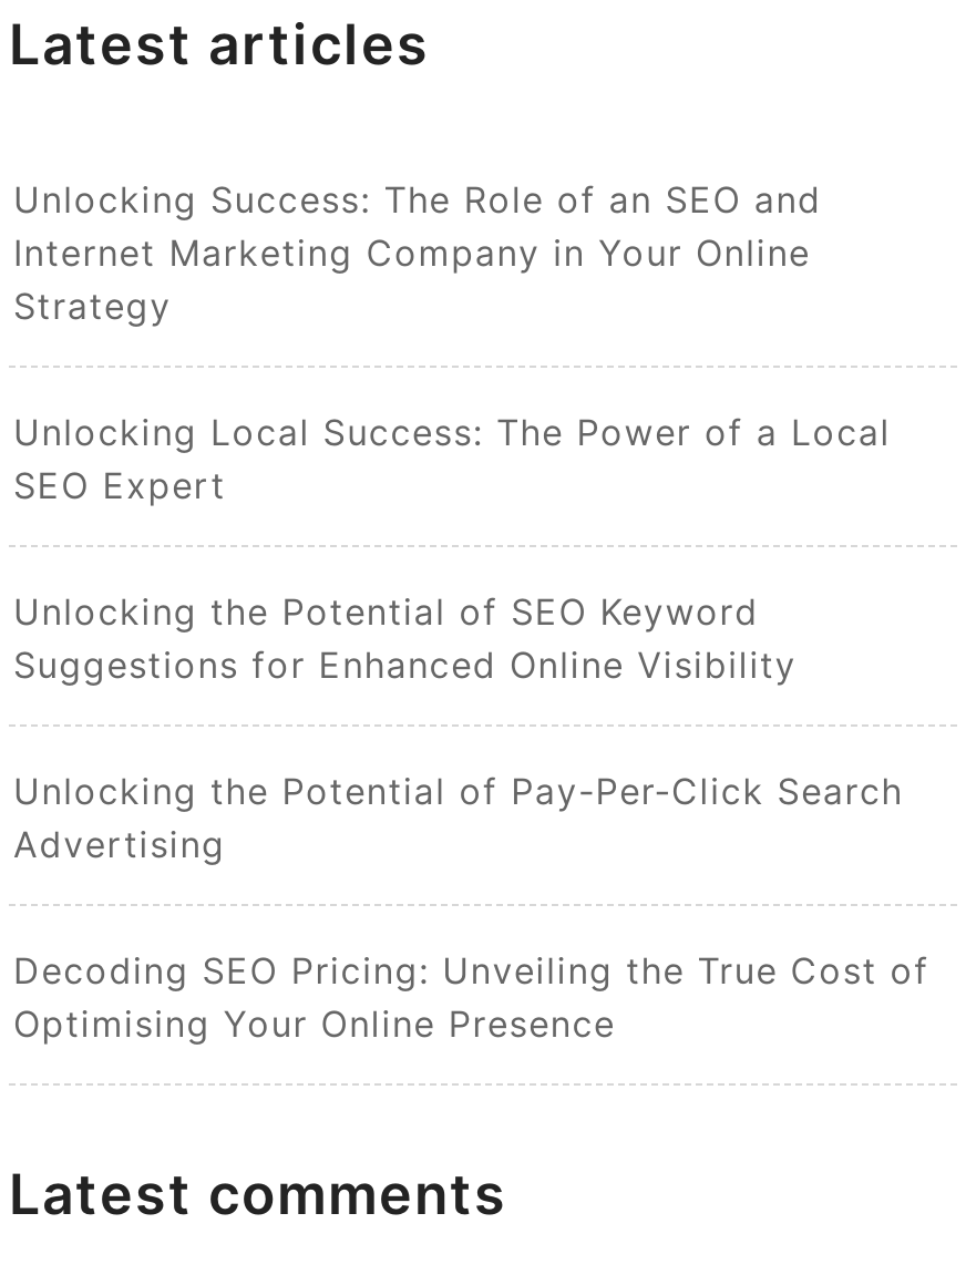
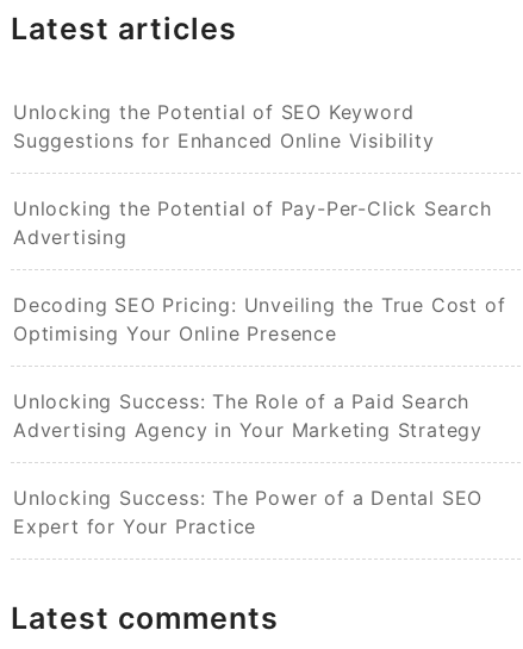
[13,177,891,508] Unlocking Success: The Role of an SEO and | Internet Marketing Company in Your Online | Strategy | Unlocking Local Success: The Power of a Local | SEO Expert -> none
moved [13,590,929,1046] -> [13,100,506,345]: Unlocking the Potential of SEO Keyword | Suggestions for Enhanced Online Visibility | Unlocking the Potential of Pay-Per-Click Search | Advertising | Decoding SEO Pricing: Unveiling the True Cost of | Optimising Your Online Presence
none -> [13,390,483,538] Unlocking Success: The Role of a Paid Search | Advertising Agency in Your Marketing Strategy | Unlocking Success: The Power of a Dental SEO | Expert for Your Practice

